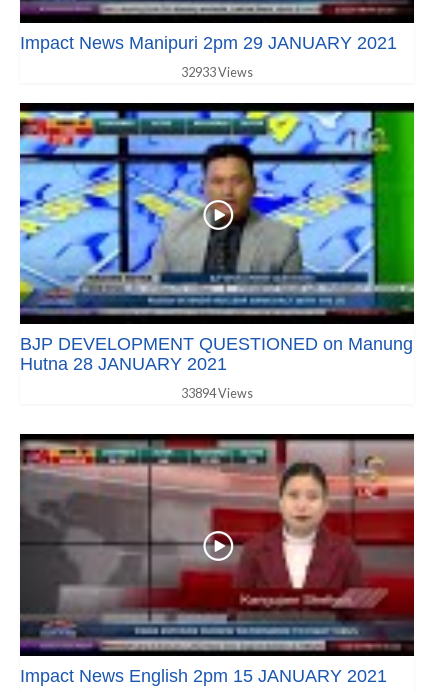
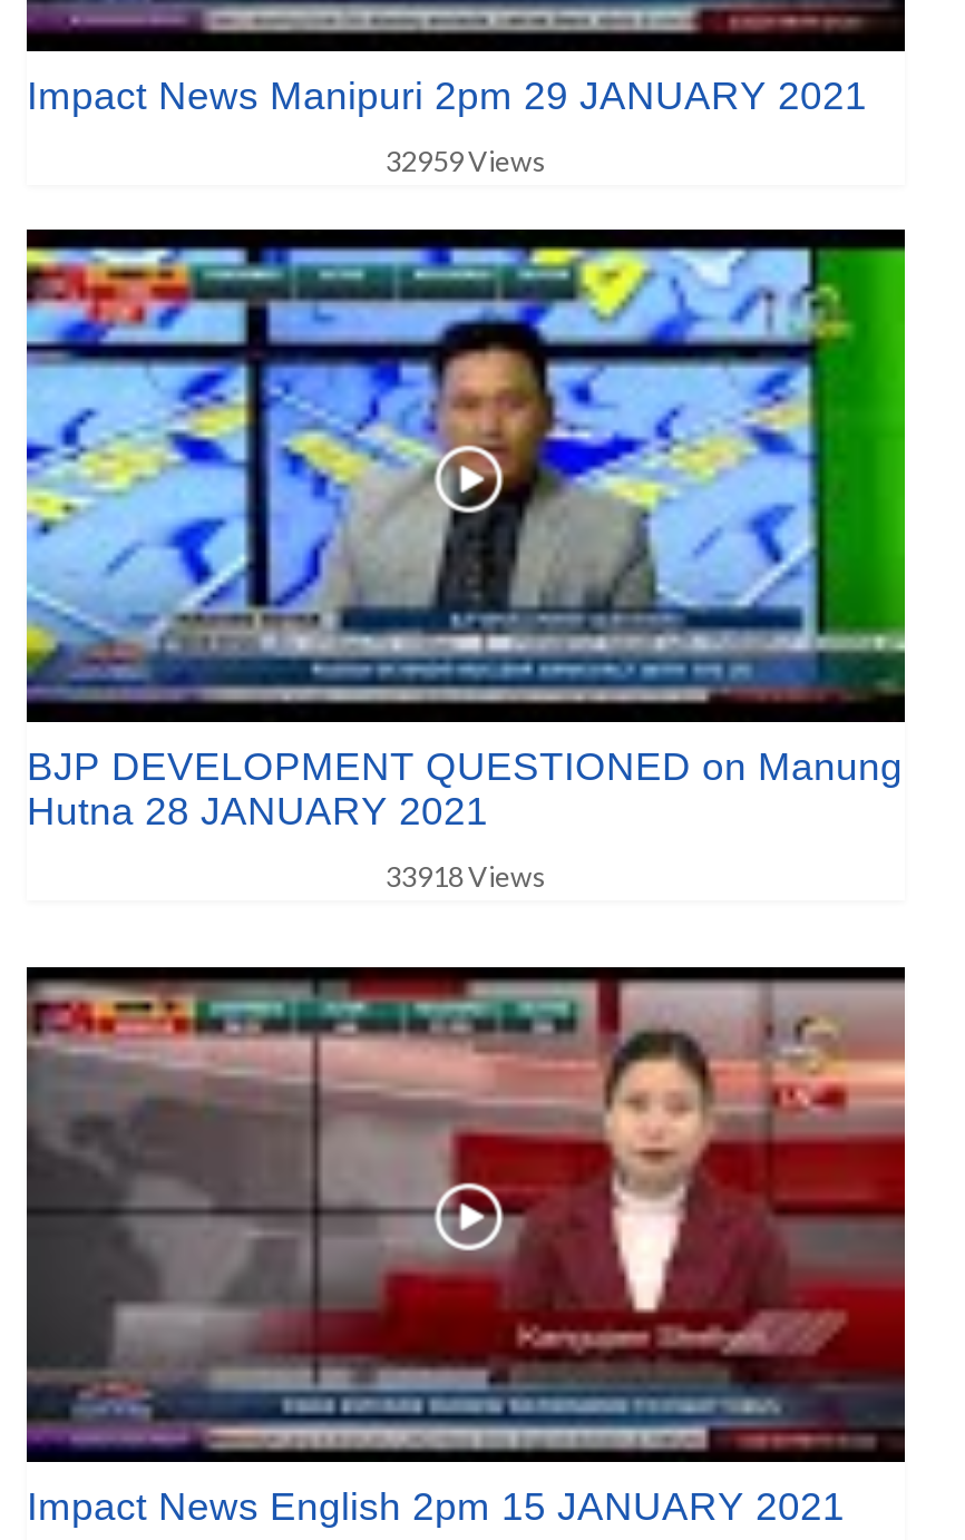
[181,65,253,80] 32933 Views -> [386,144,546,178] 32959 Views
[181,386,253,401] 33894 Views -> [386,861,546,895] 33918 Views

